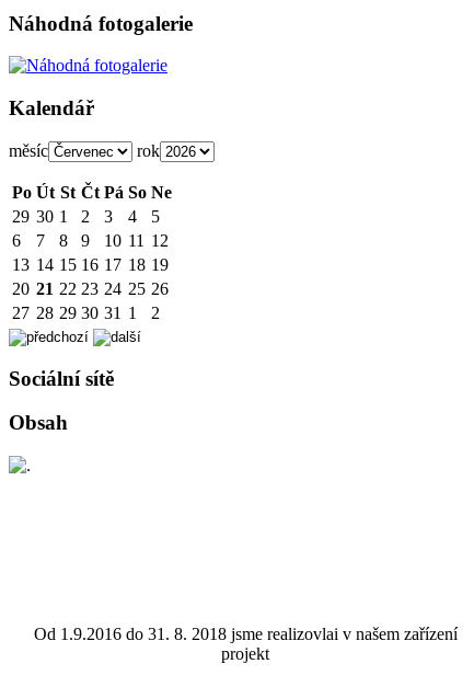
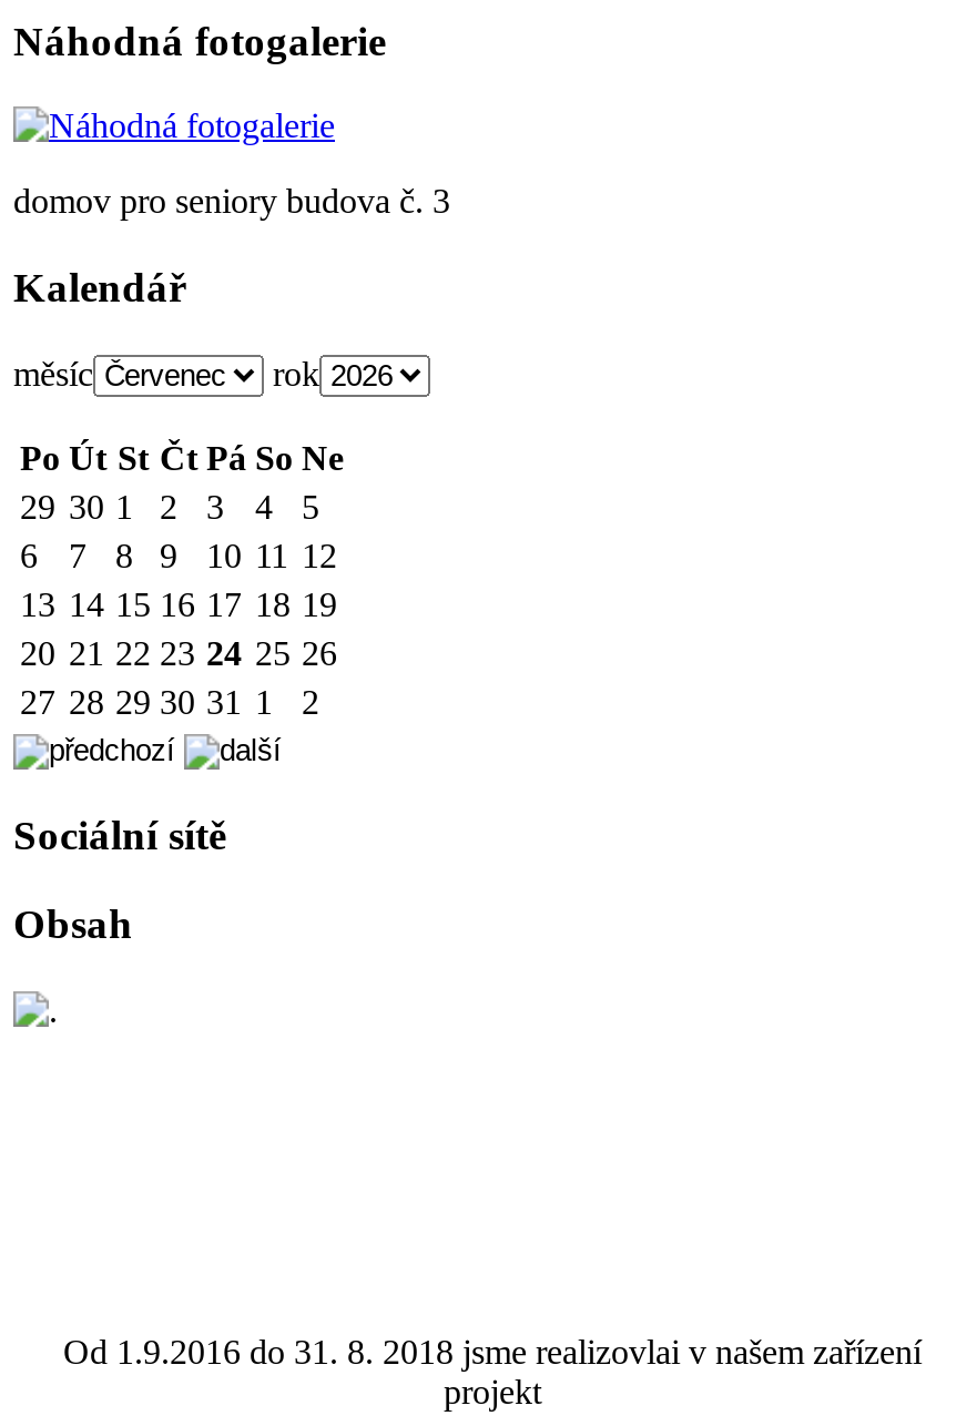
none -> [13,183,450,220] domov pro seniory budova č. 3

